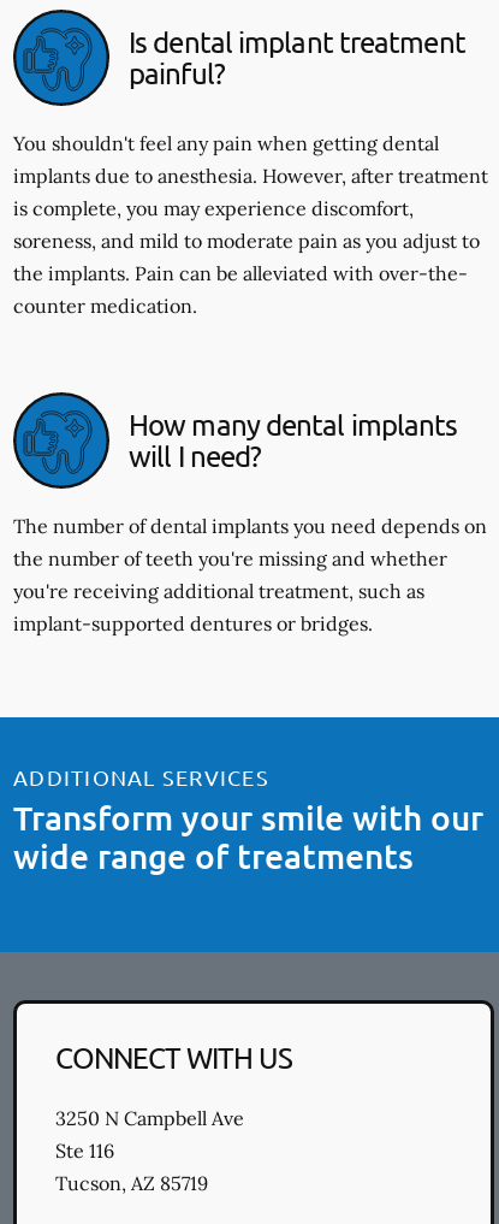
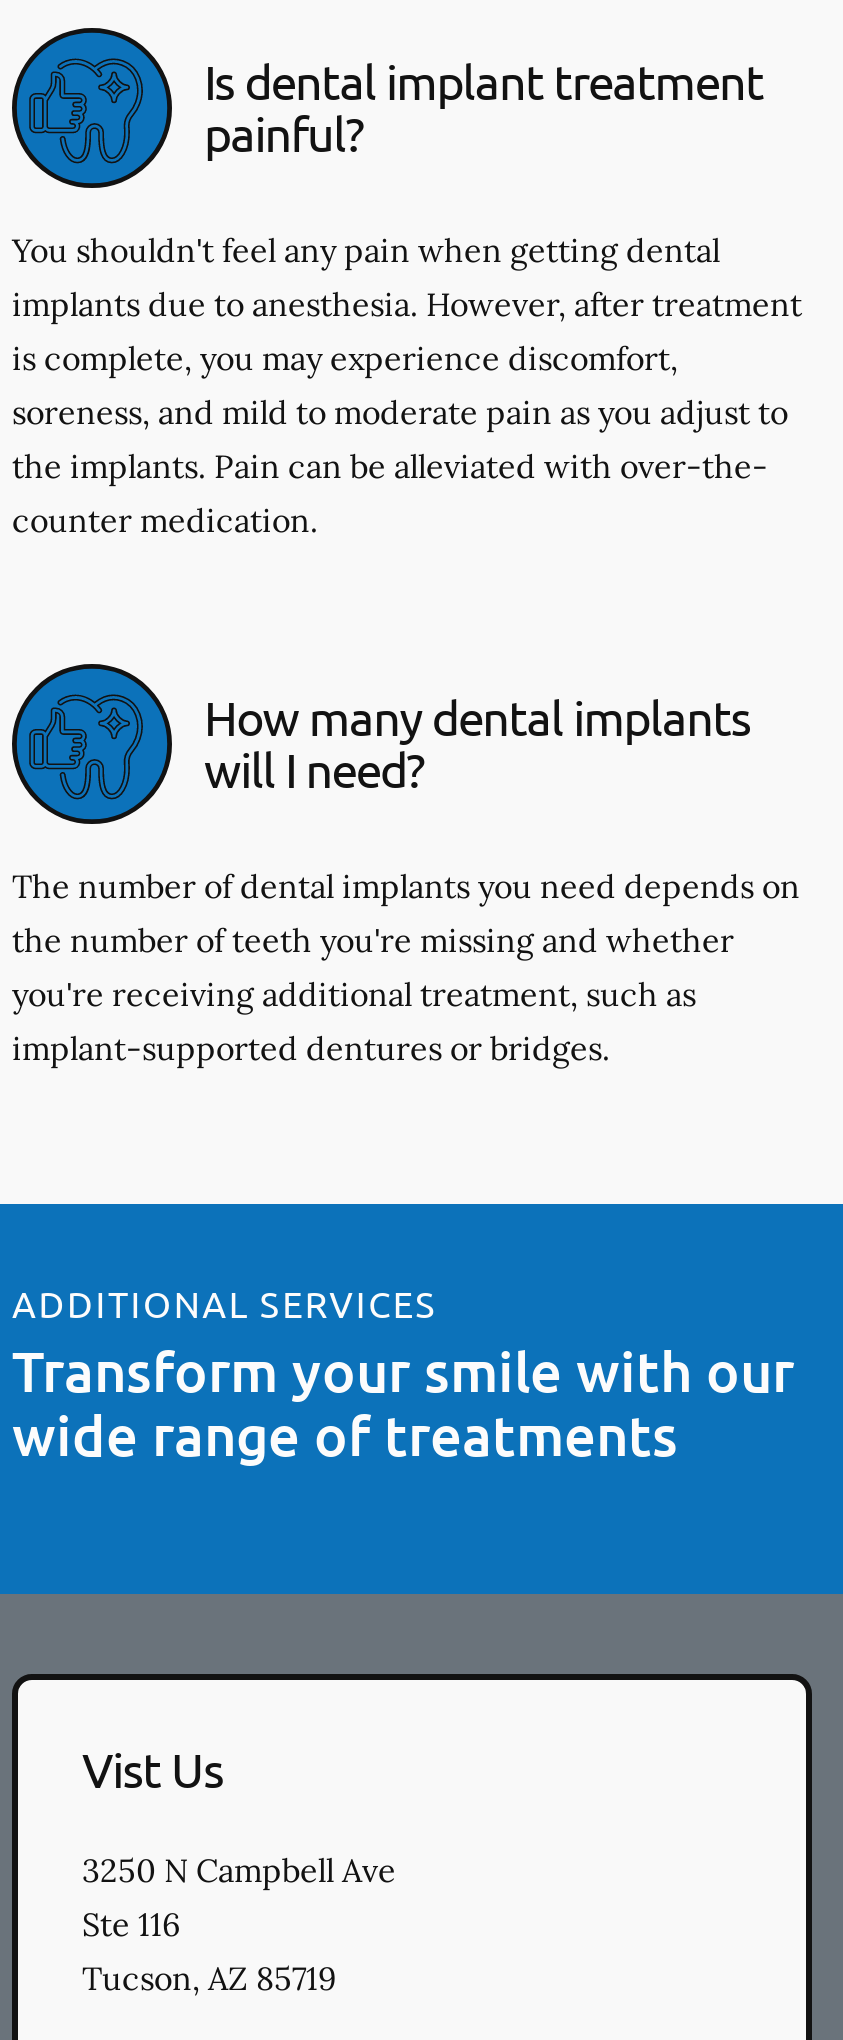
[55,1040,293,1075] CONNECT WITH US -> [82,1740,223,1798] Vist Us

